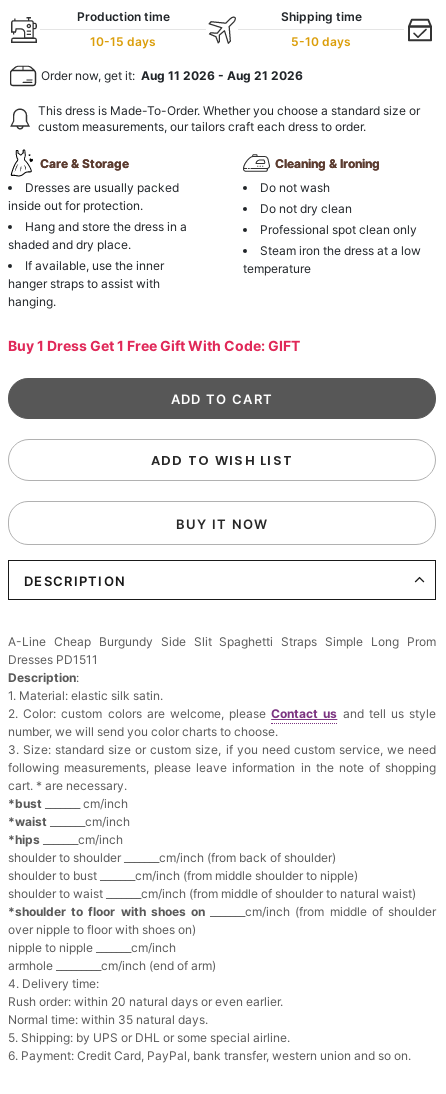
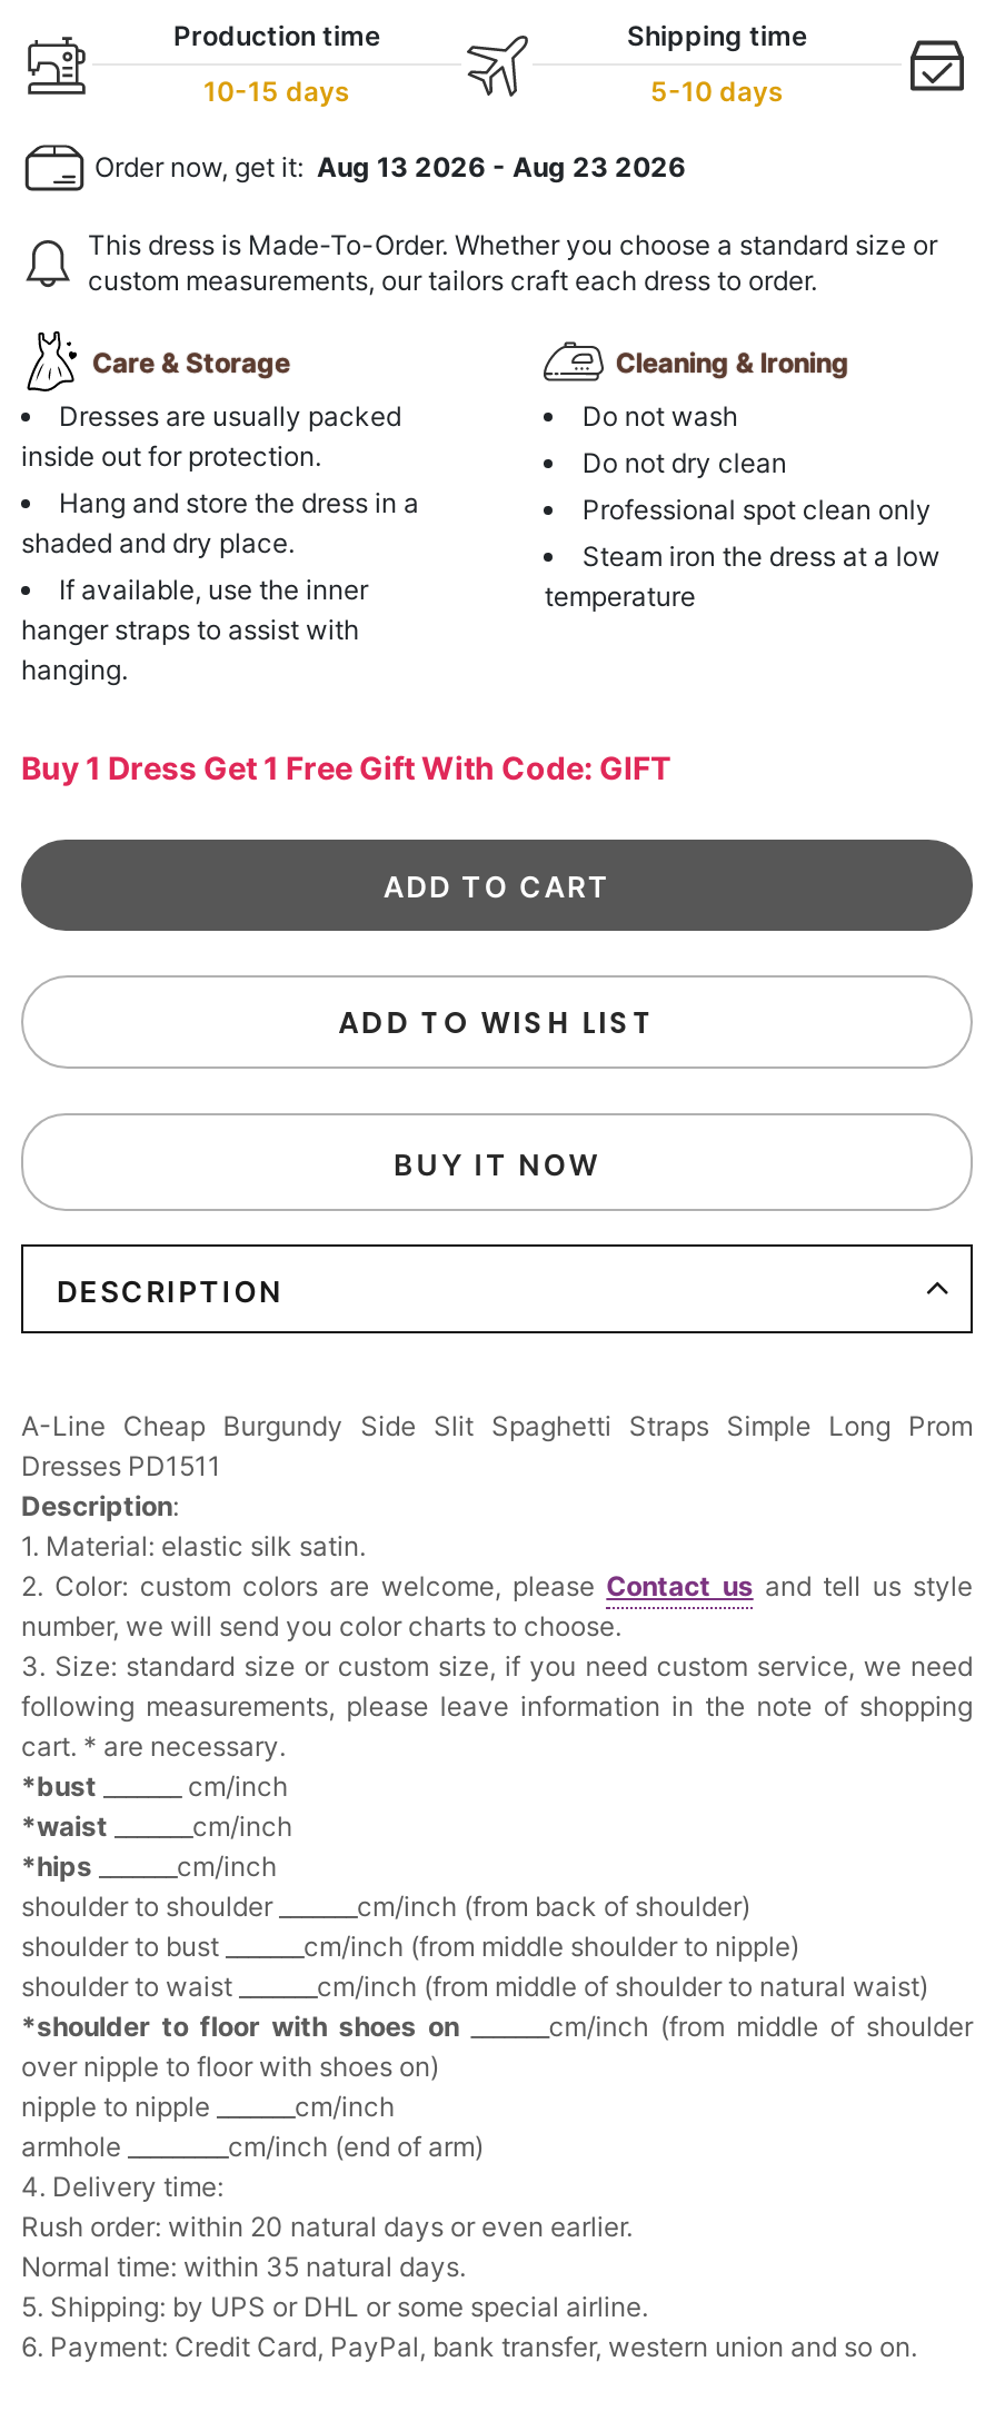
[38,68,303,83] Order now, get it: Aug 11 2026 - Aug 21 2026 -> [88,150,686,183] Order now, get it: Aug 13 2026 - Aug 23 2026

